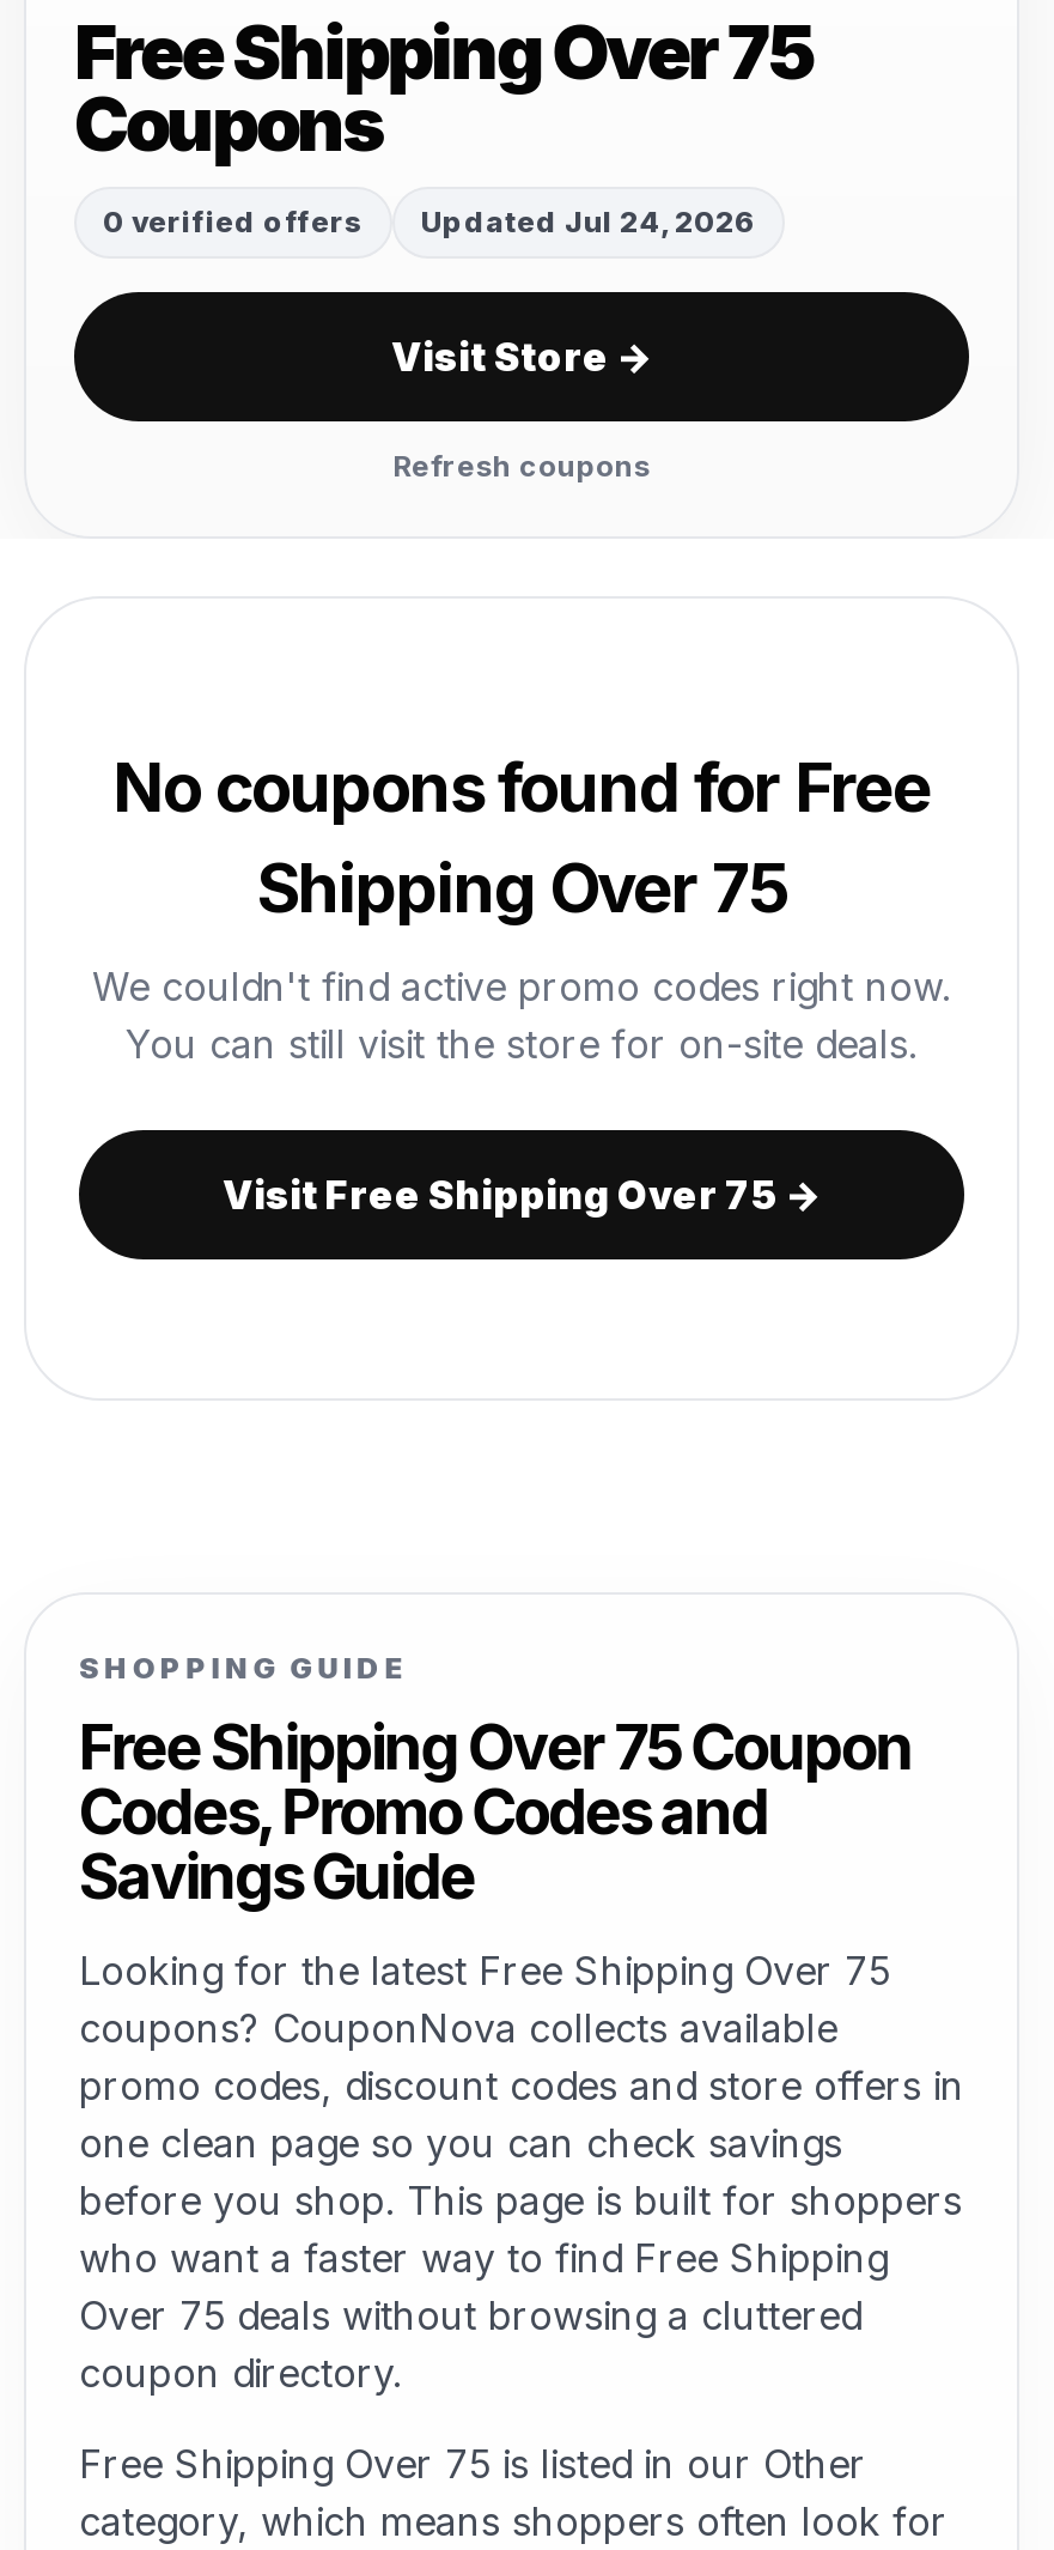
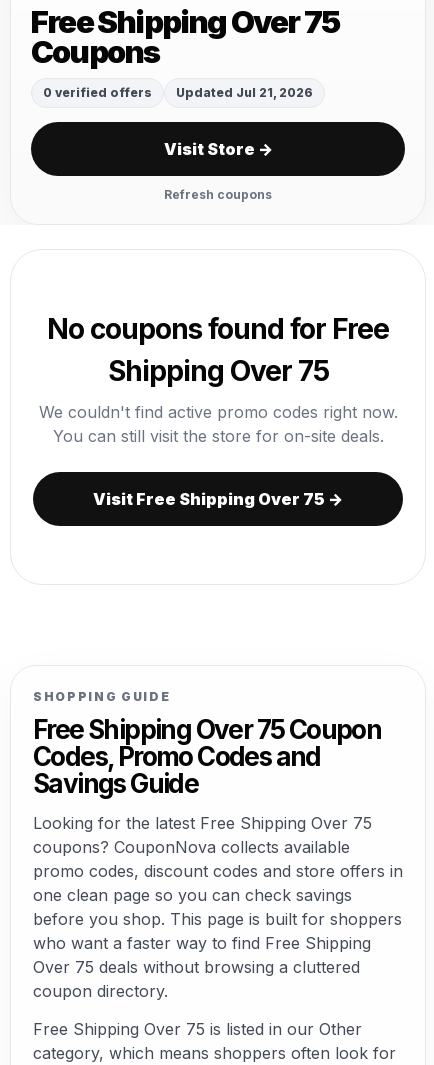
[421,204,756,239] Updated Jul 24, 2026 -> [176,85,313,100] Updated Jul 21, 2026

